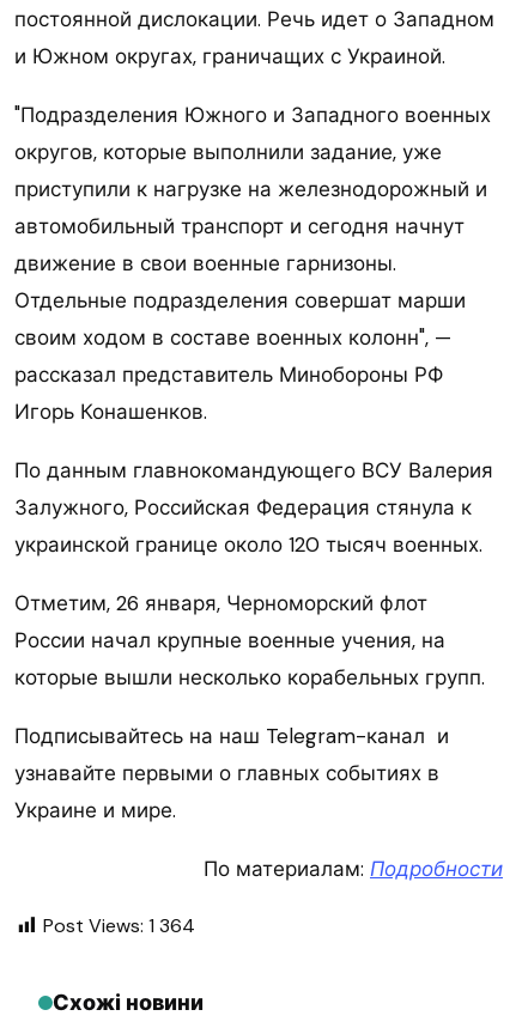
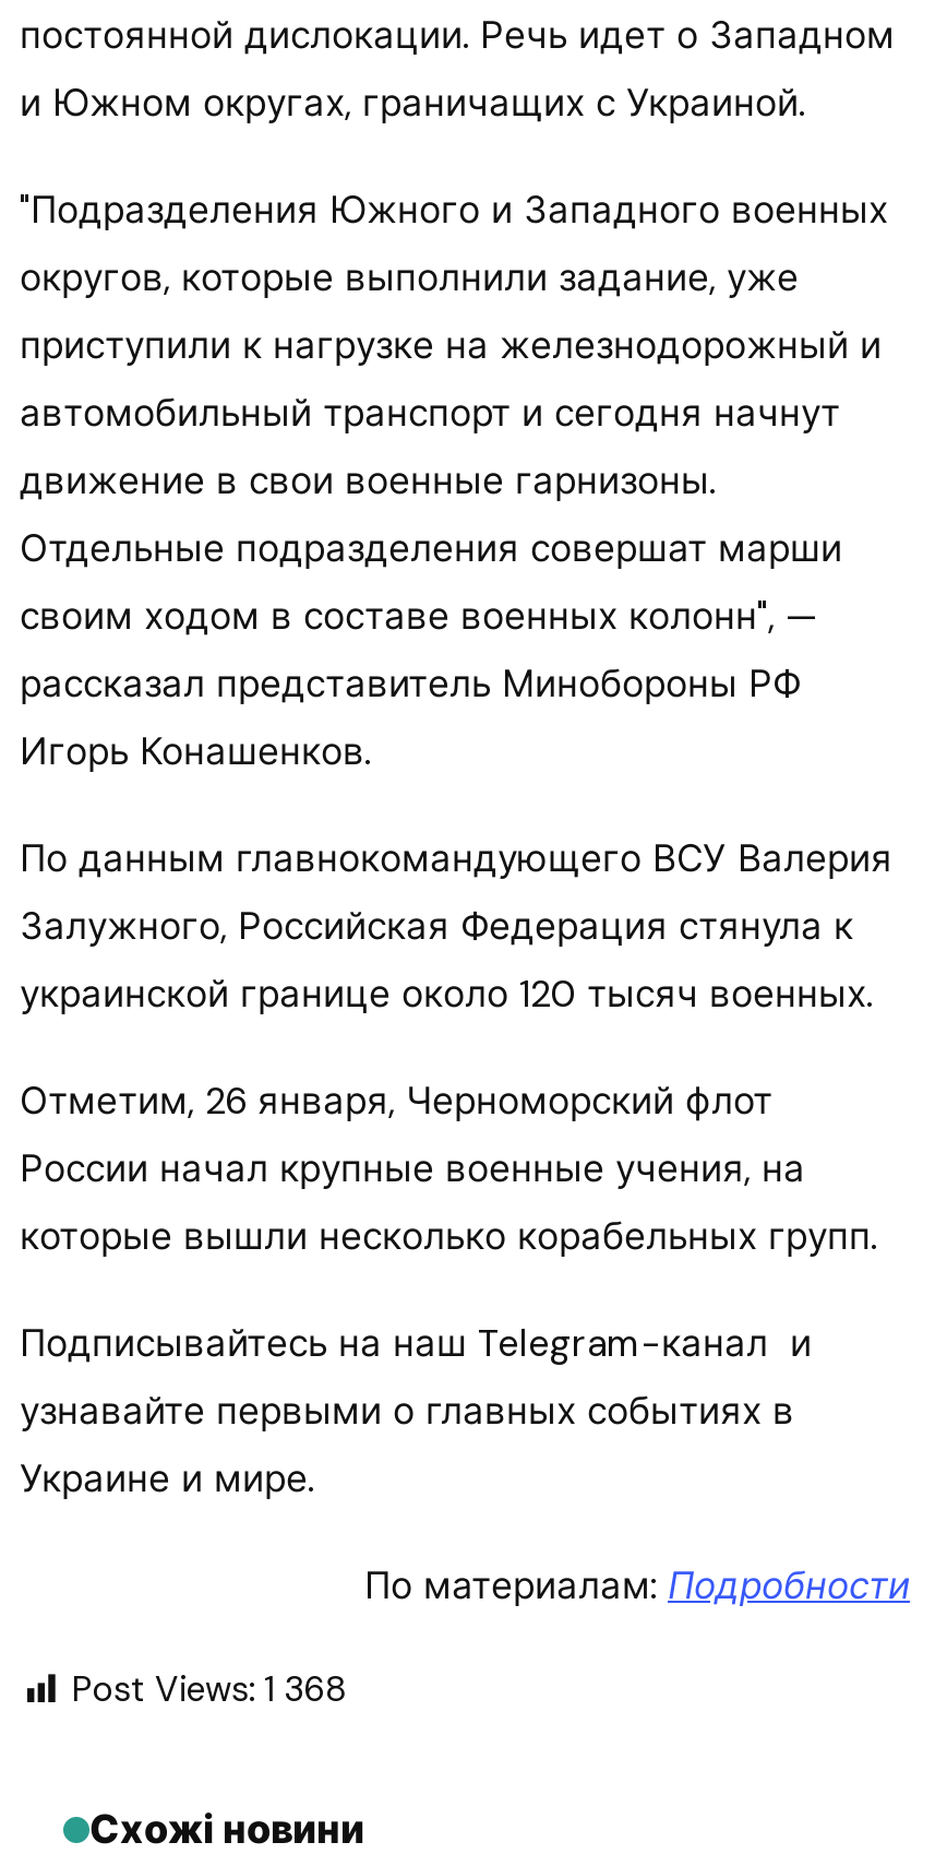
[43,913,195,938] Post Views: 1 364 -> [72,1666,345,1712] Post Views: 1 368

